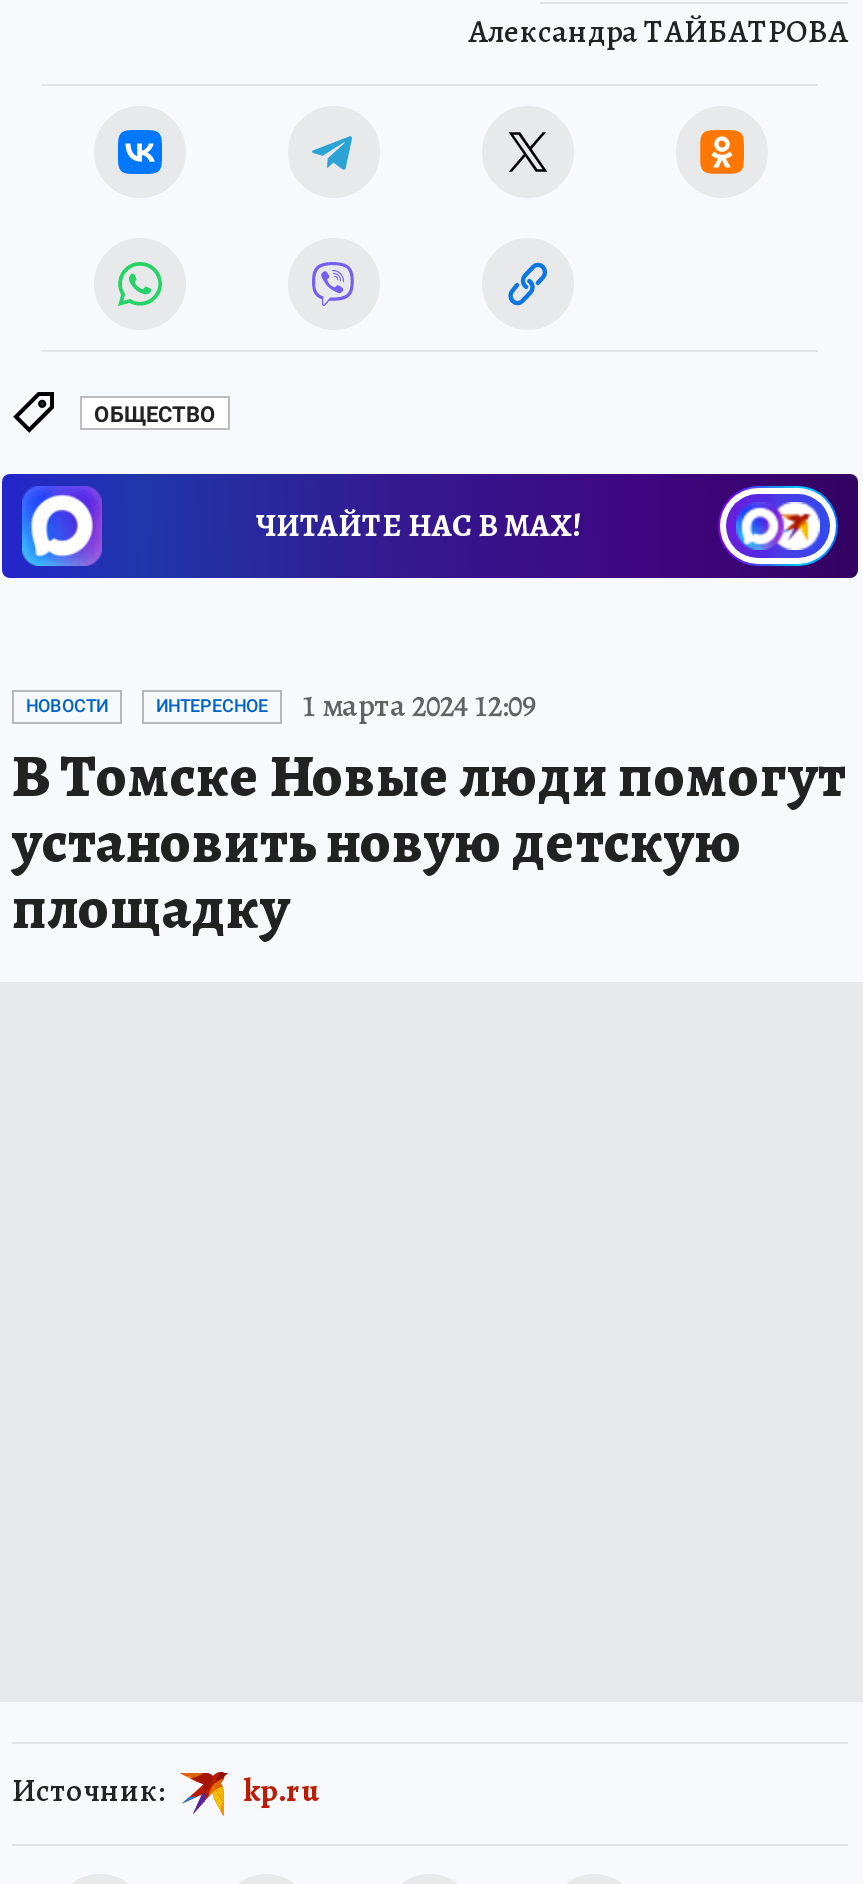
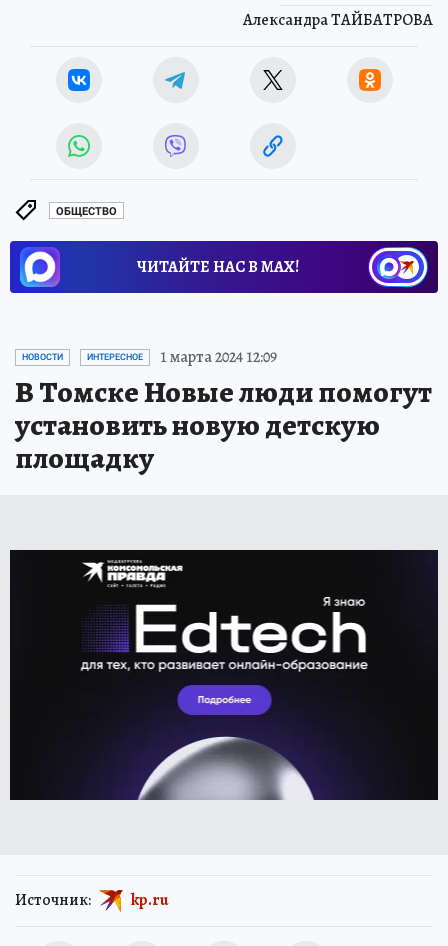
none -> [9,549,439,801] [image]

